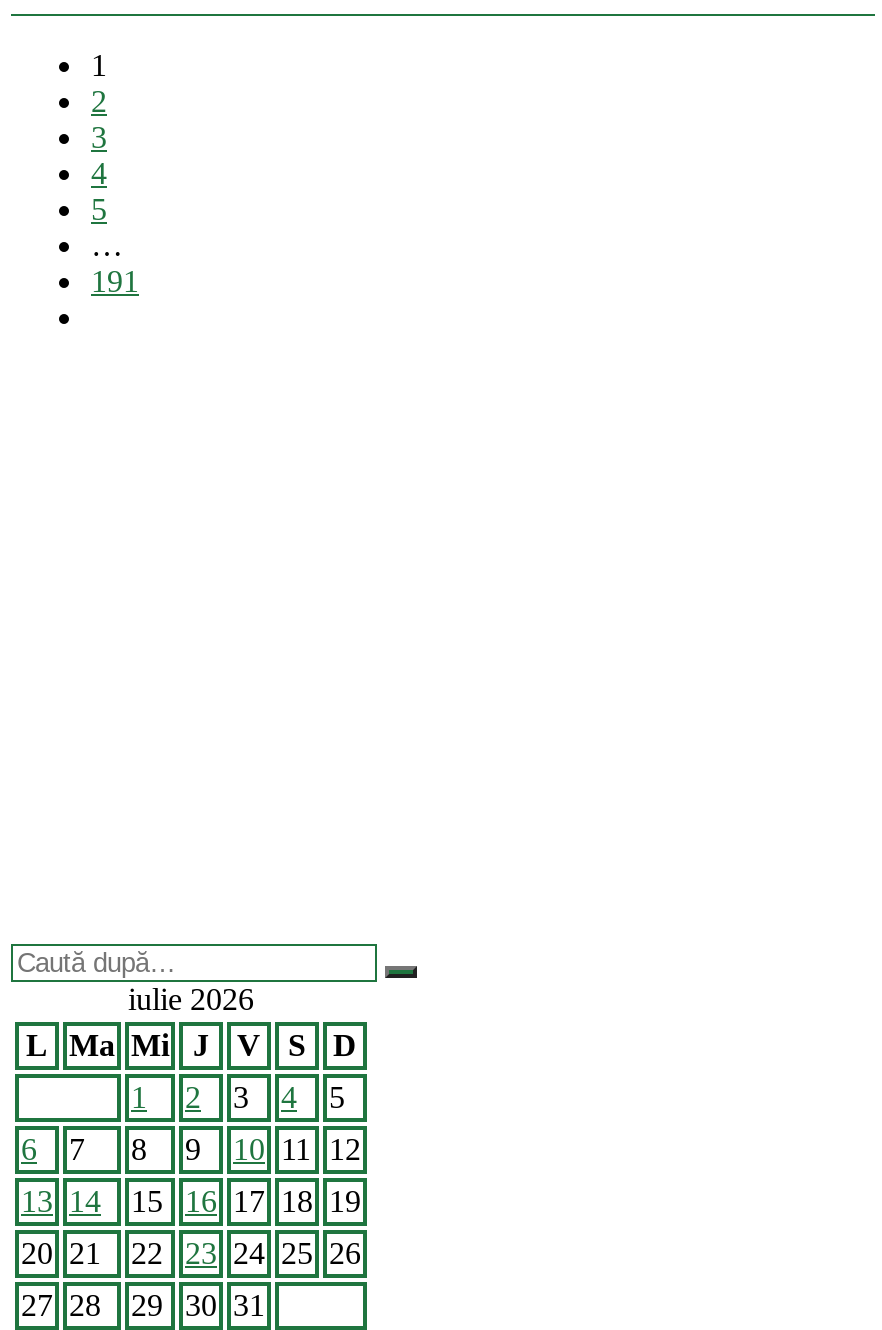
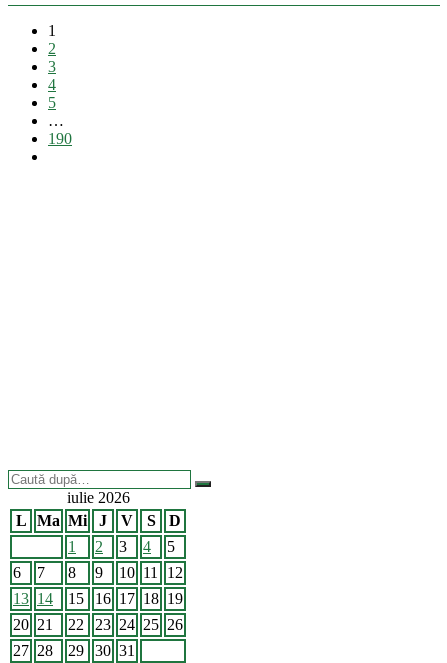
[91,264,139,298] 191 -> [48,130,72,147] 190

